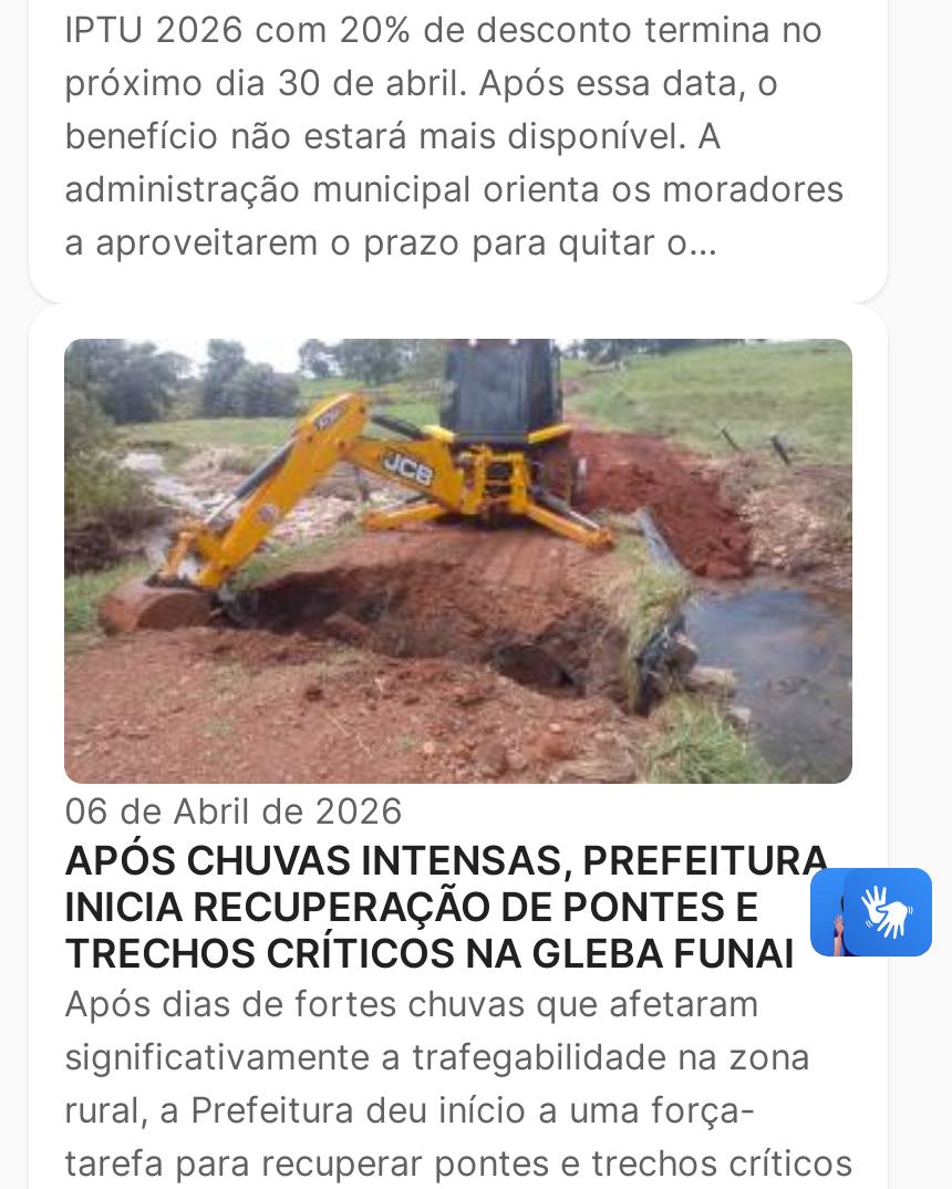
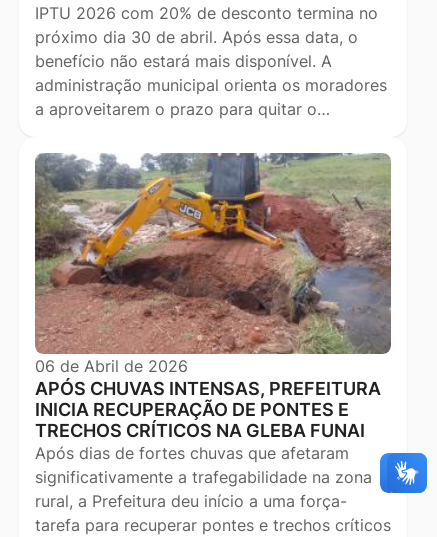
[808,866,934,959] [image] -> none
none -> [379,452,428,494] [image]

